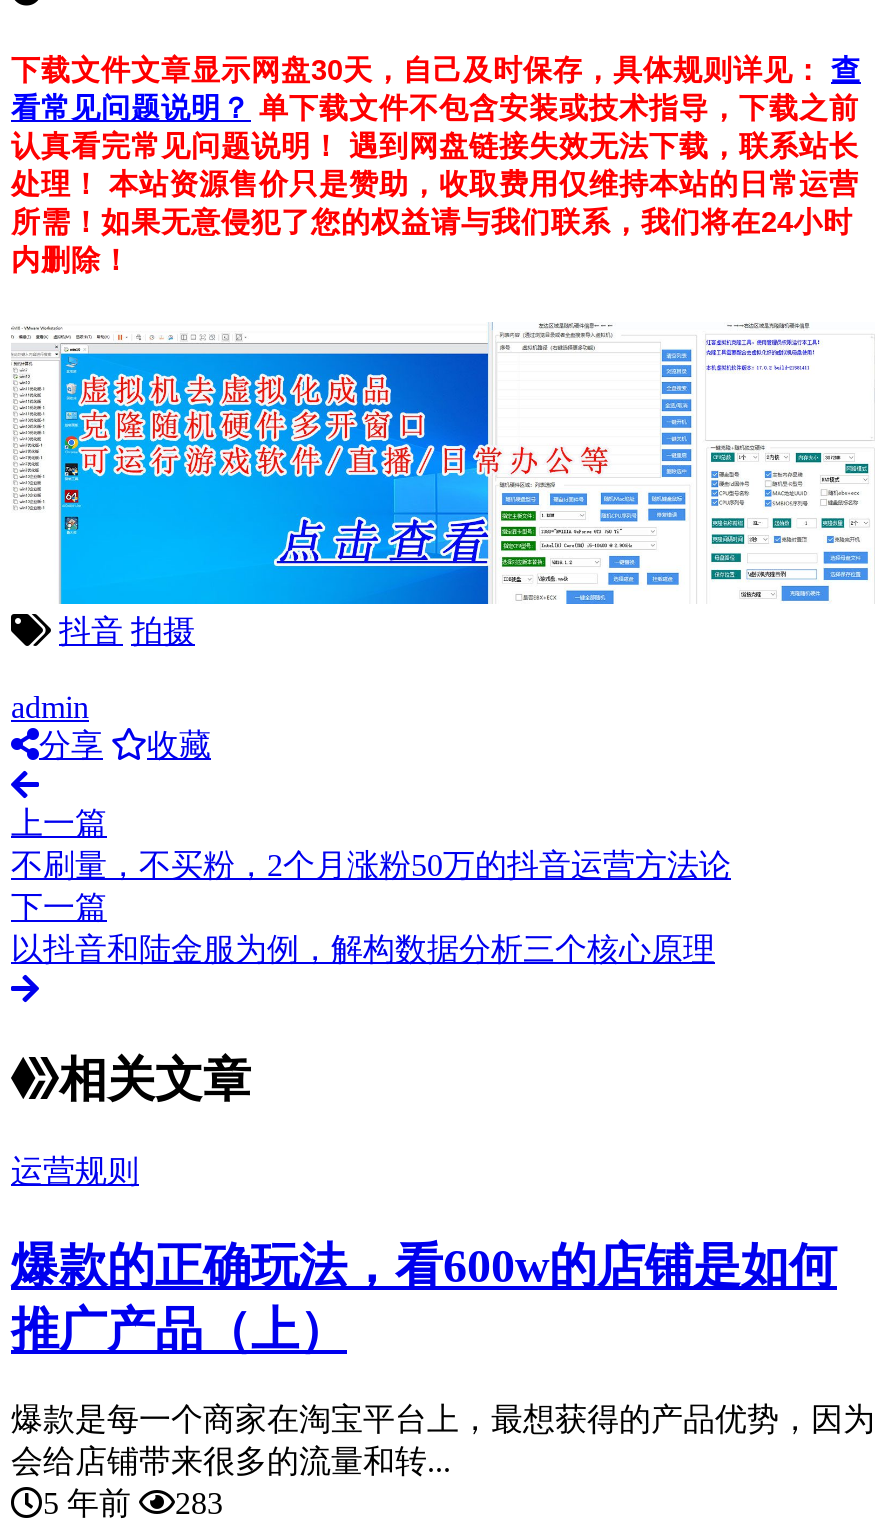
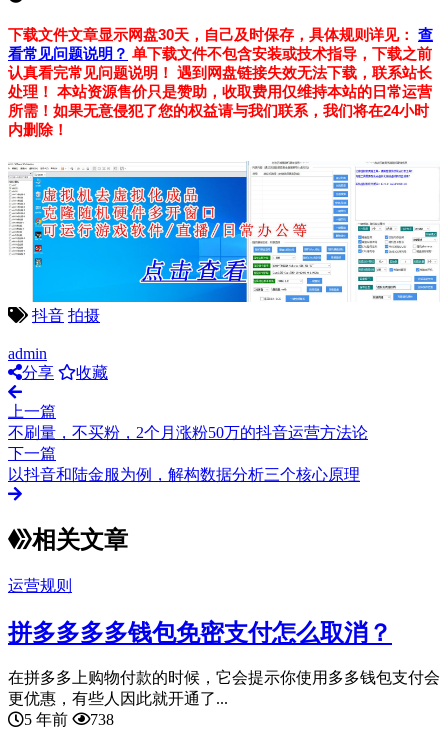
[11,1239,837,1355] 爆款的正确玩法，看600w的店铺是如何 | 推广产品（上） -> [8,619,392,645] 拼多多多多钱包免密支付怎么取消？
[11,1403,875,1479] 爆款是每一个商家在淘宝平台上，最想获得的产品优势，因为 | 会给店铺带来很多的流量和转... -> [8,669,440,707] 在拼多多上购物付款的时候，它会提示你使用多多钱包支付会 | 更优惠，有些人因此就开通了...
[43,1487,223,1521] 5 年前 283 -> [24,711,114,728] 5 年前 738

